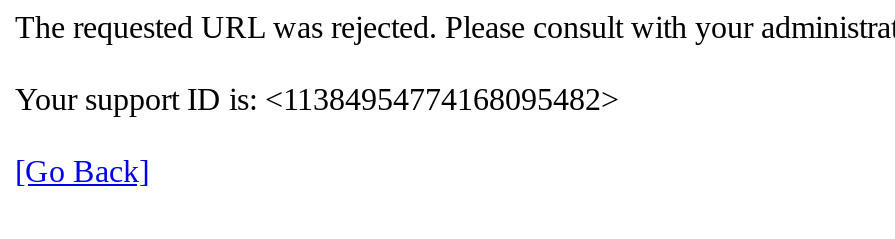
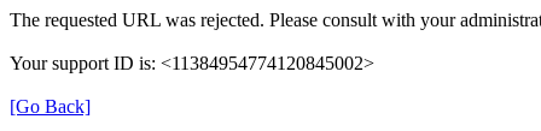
[15,82,619,116] Your support ID is: <11384954774168095482> -> [10,53,374,73] Your support ID is: <11384954774120845002>

